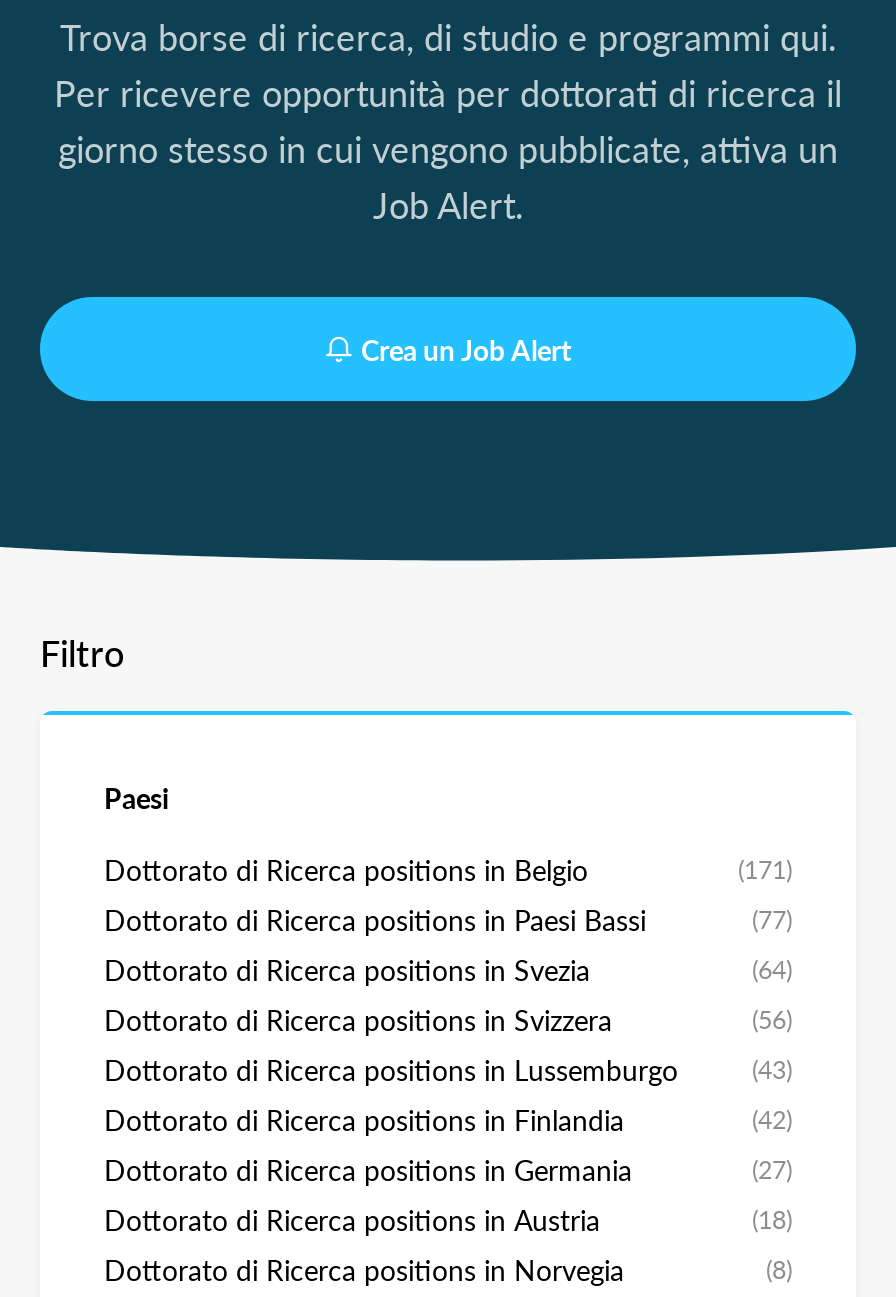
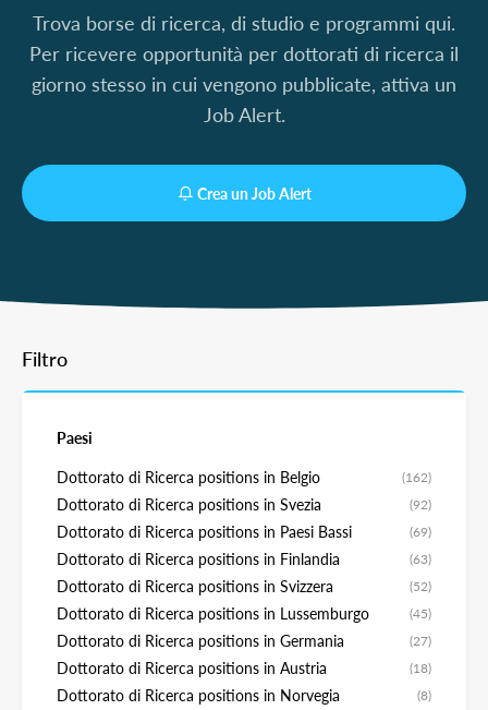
[738,851,792,937] (171) | (77) -> [402,467,431,486] (162)
moved [104,899,646,939] -> [57,520,352,542]: Dottorato di Ricerca positions in Paesi Bassi
moved [104,949,590,989] -> [57,493,321,515]: Dottorato di Ricerca positions in Svezia
[752,951,792,1087] (64) | (56) | (43) -> [410,494,431,541] (92) | (69)
moved [104,999,612,1039] -> [57,575,333,597]: Dottorato di Ricerca positions in Svizzera
moved [104,1049,678,1089] -> [57,602,369,624]: Dottorato di Ricerca positions in Lussemburgo
moved [104,1099,624,1139] -> [57,547,340,569]: Dottorato di Ricerca positions in Finlandia
[752,1101,792,1137] (42) -> [410,549,431,623] (63) | (52) | (45)

